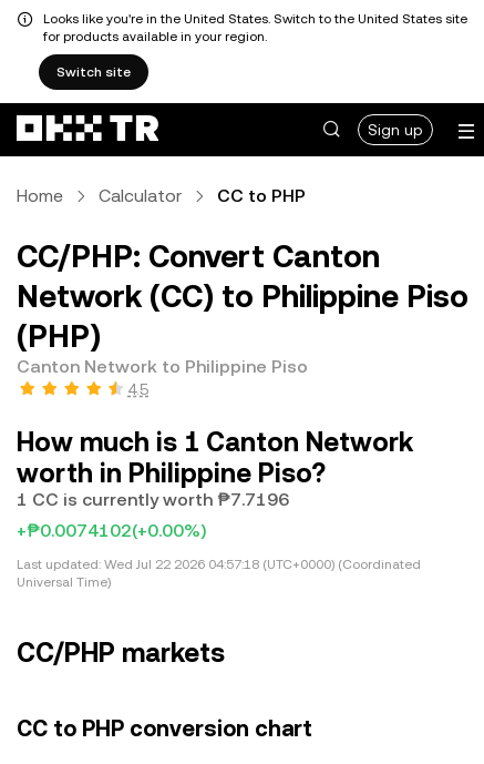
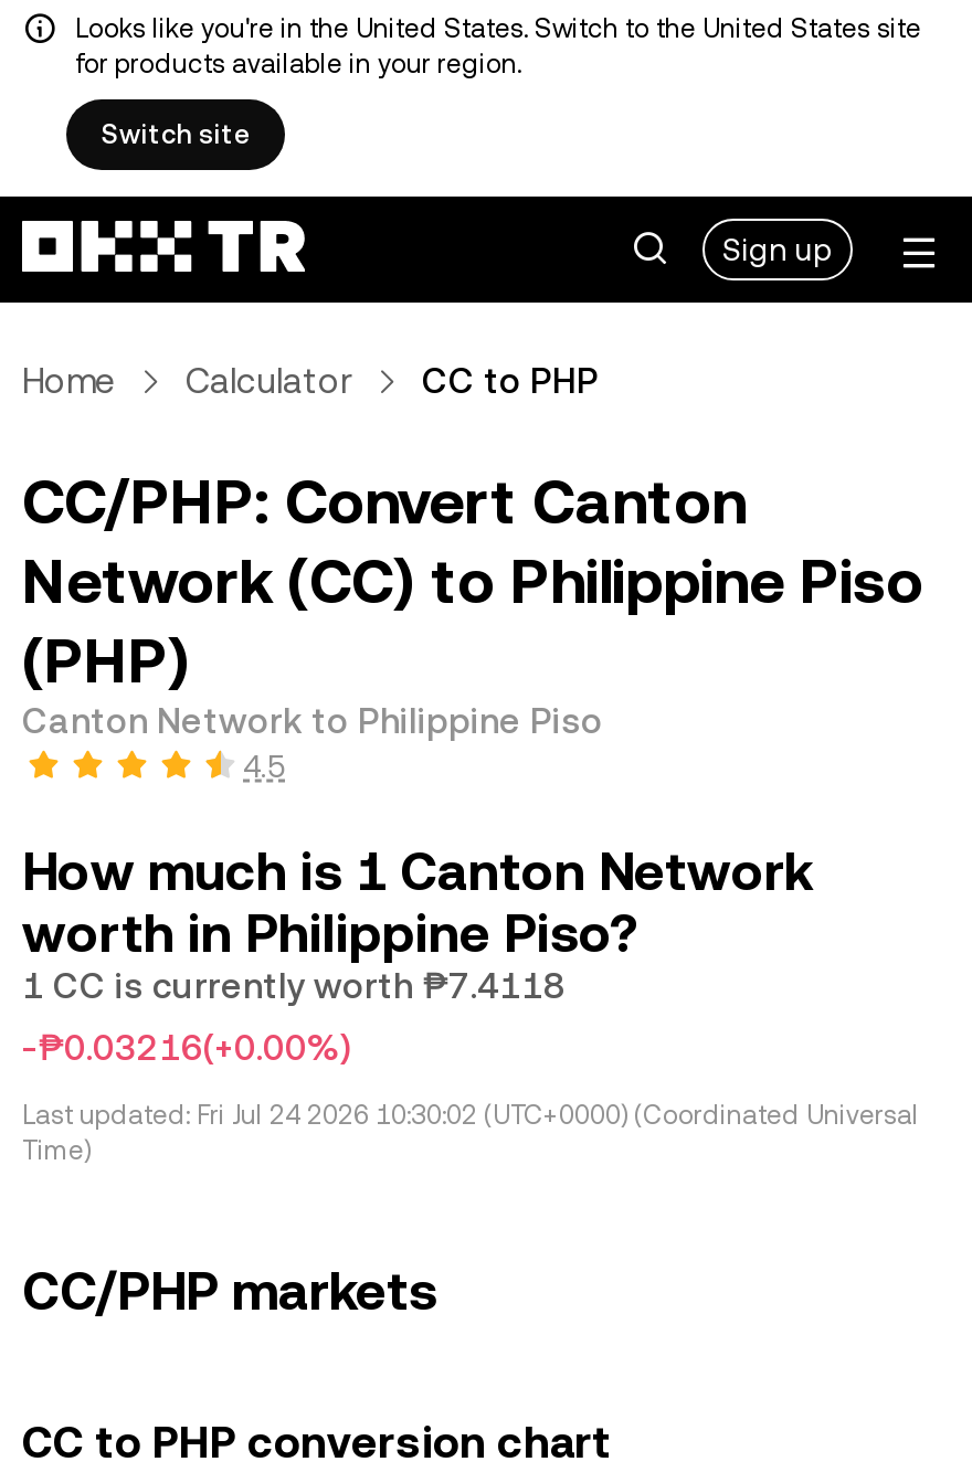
[17,489,289,510] 1 CC is currently worth ₱7.7196 -> [22,965,566,1007] 1 CC is currently worth ₱7.4118
[17,520,206,541] +₱0.0074102(+0.00%) -> [22,1027,351,1069] -₱0.03216(+0.00%)
[17,557,421,590] Last updated: Wed Jul 22 2026 04:57:18 (UTC+0000) (Coordinated | Universal Time) -> [22,1100,919,1166] Last updated: Fri Jul 24 2026 10:30:02 (UTC+0000) (Coordinated Universal | Time)

